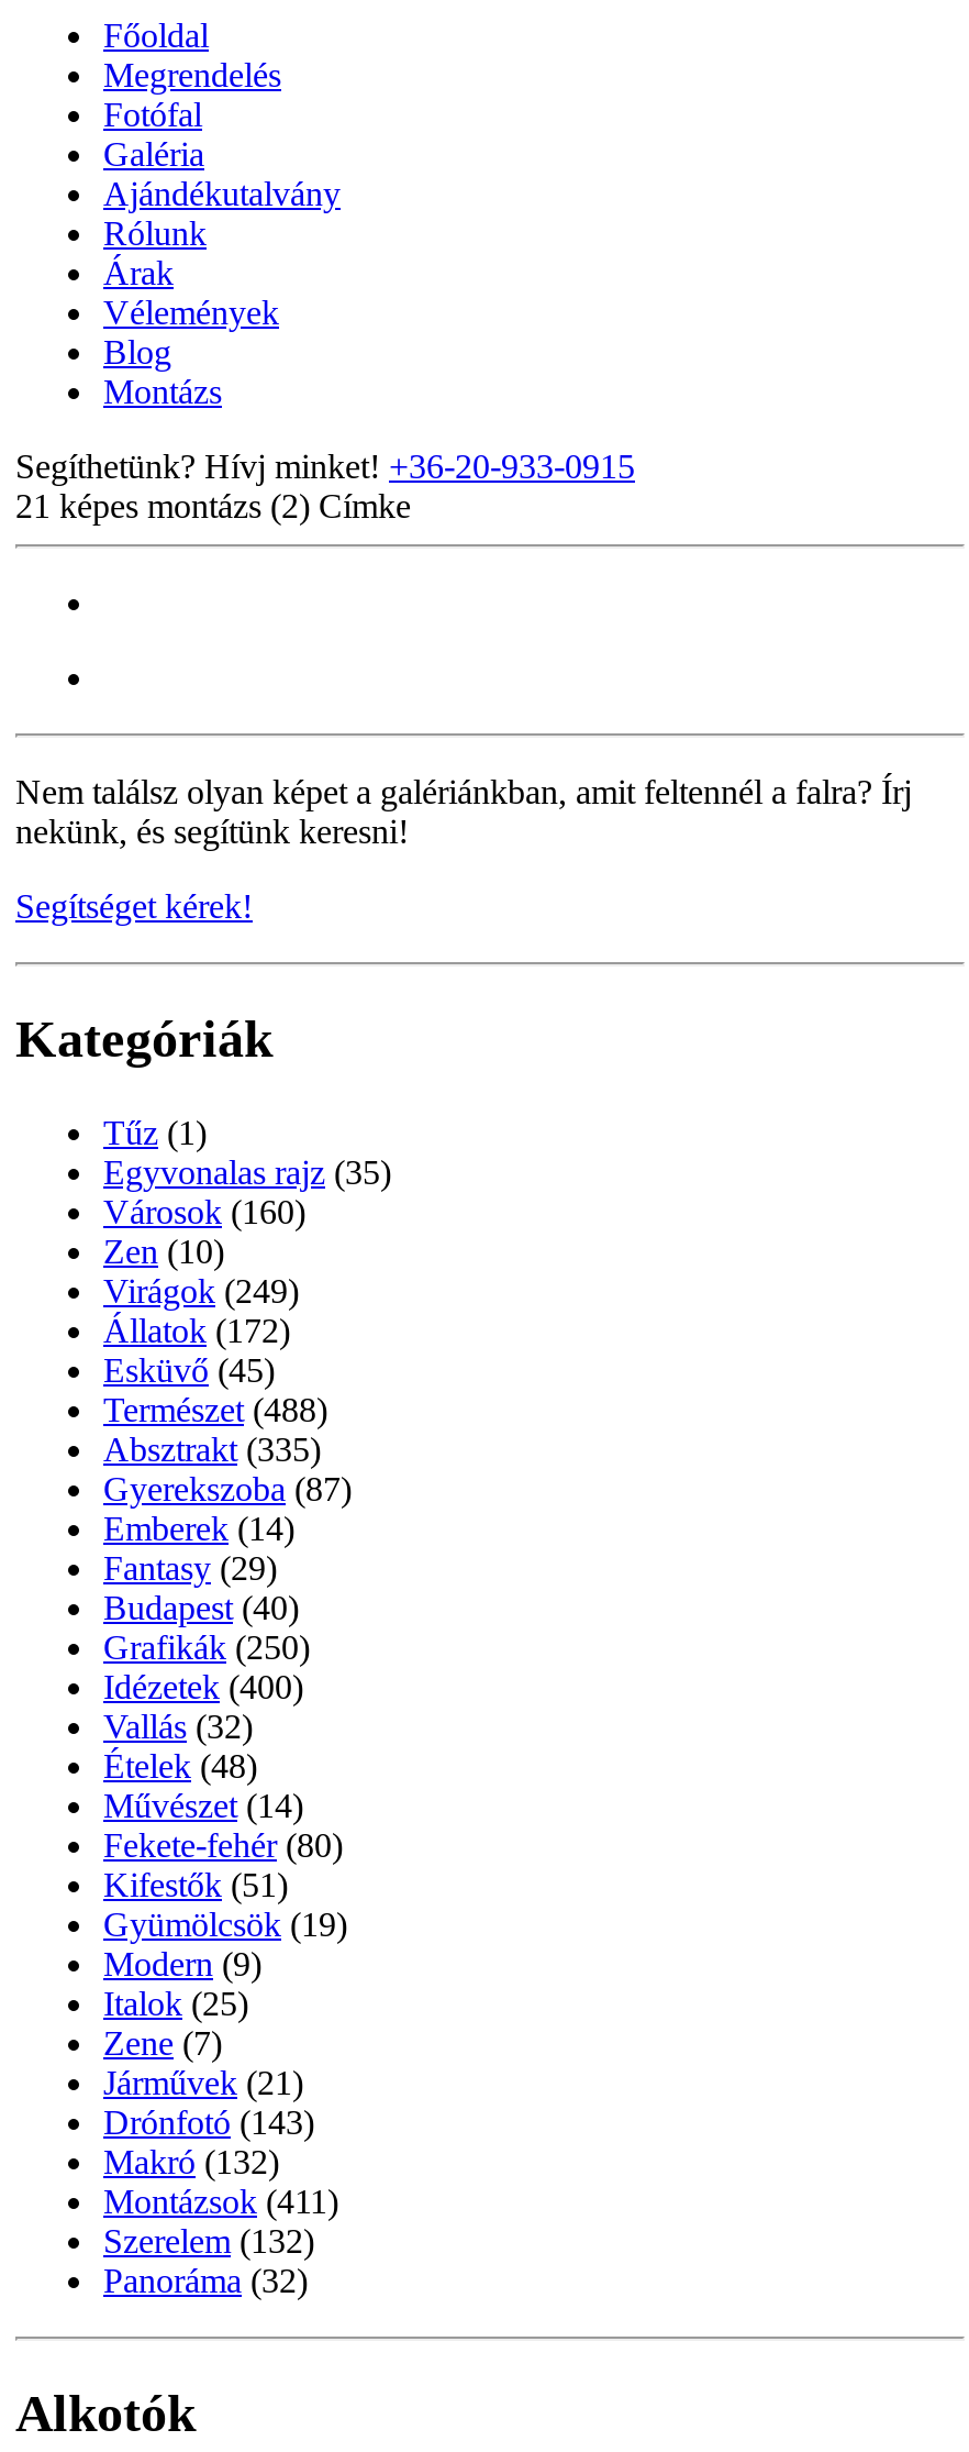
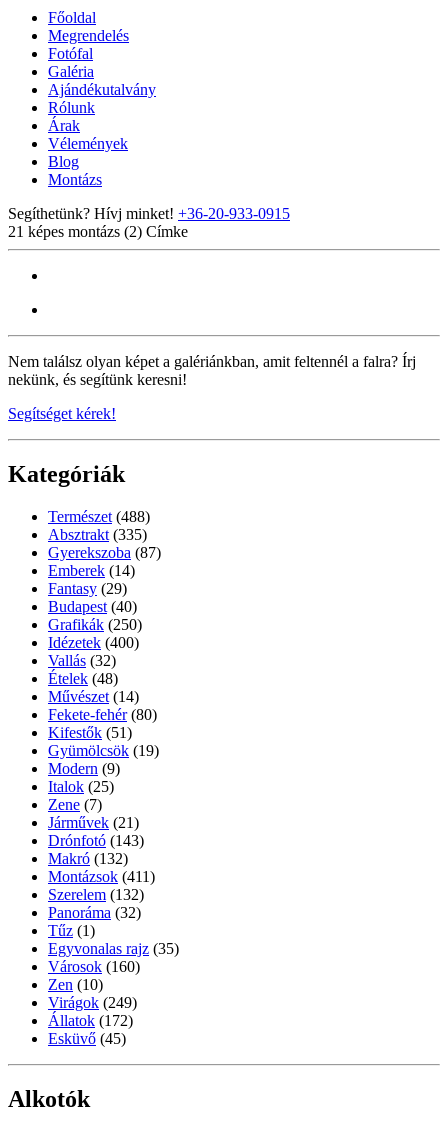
moved [103,1113,391,1388] -> [48,922,179,1047]: Tűz (1) | Egyvonalas rajz (35) | Városok (160) | Zen (10) | Virágok (249) | Állatok (172) | Esküvő (45)
moved [103,1390,352,2299] -> [48,508,161,921]: Természet (488) | Absztrakt (335) | Gyerekszoba (87) | ... | Szerelem (132) | Panoráma (32)

